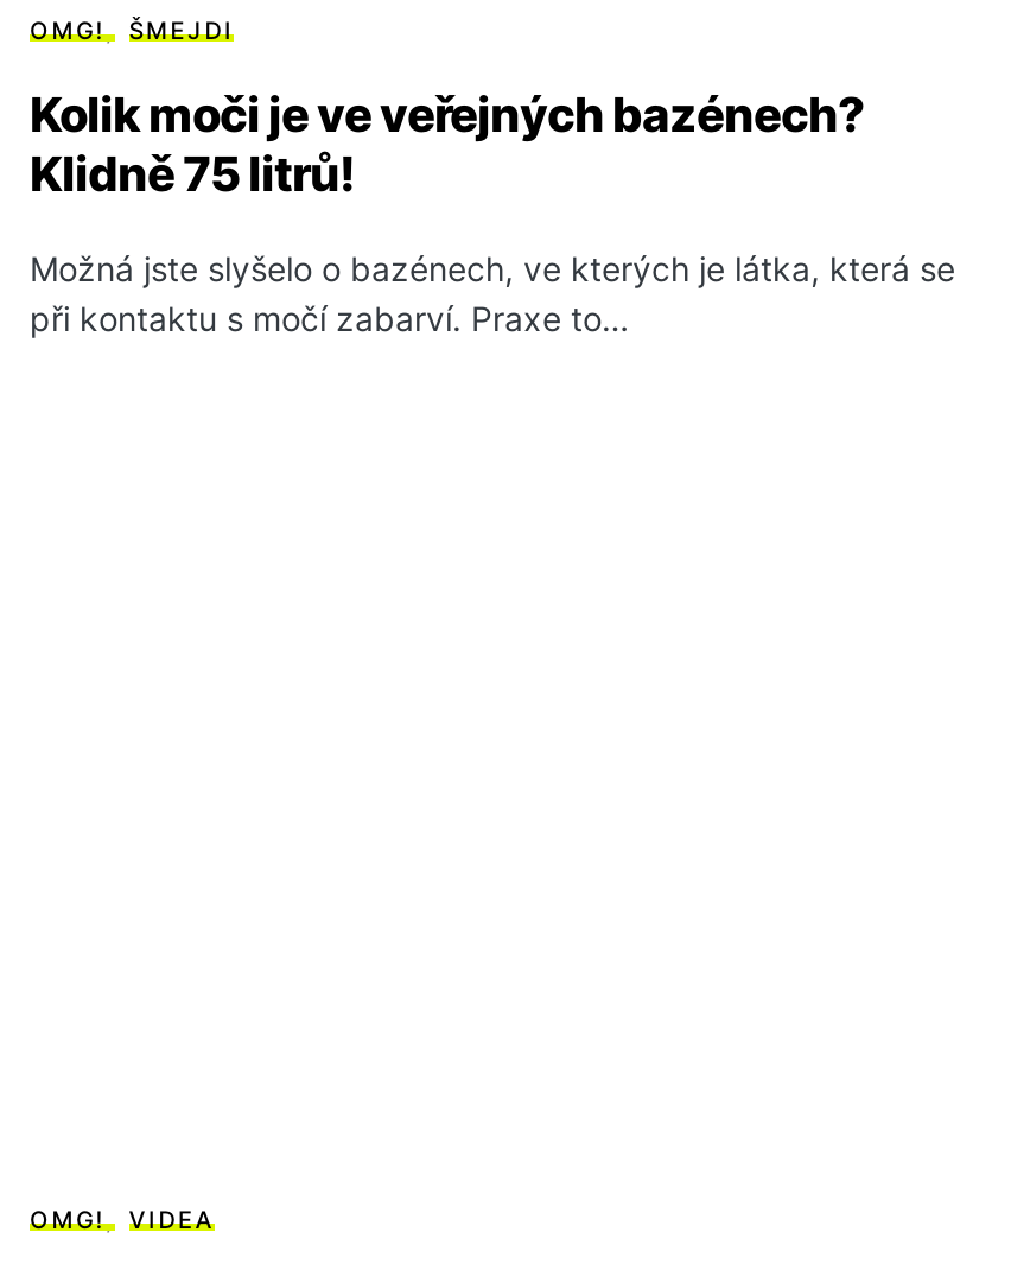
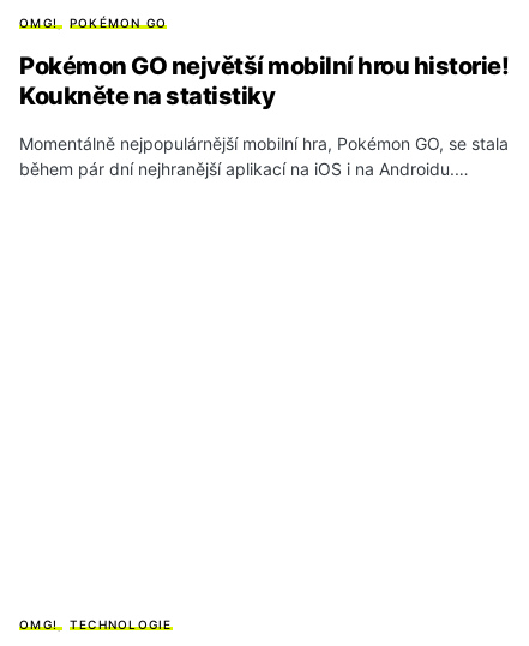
[129,16,234,44] ŠMEJDI -> [69,16,167,30] POKÉMON GO
[30,87,865,203] Kolik moči je ve veřejných bazénech? | Klidně 75 litrů! -> [19,52,509,111] Pokémon GO největší mobilní hrou historie! | Koukněte na statistiky
[30,248,955,338] Možná jste slyšelo o bazénech, ve kterých je látka, která se | při kontaktu s močí zabarví. Praxe to… -> [19,133,509,179] Momentálně nejpopulárnější mobilní hra, Pokémon GO, se stala | během pár dní nejhranější aplikací na iOS i na Androidu.…
[129,1205,215,1233] VIDEA -> [69,617,172,632] TECHNOLOGIE

